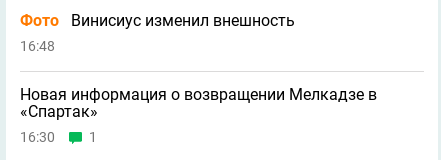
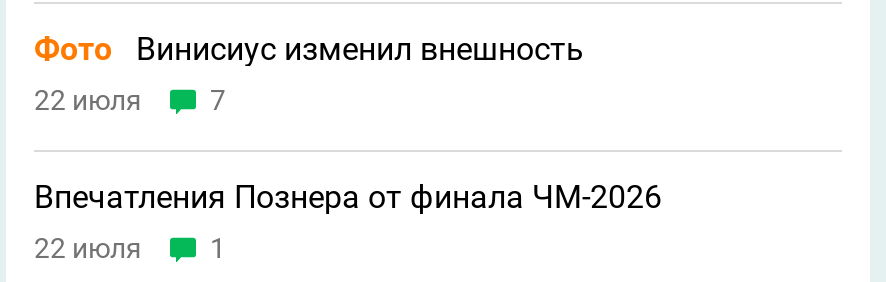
[20,38,55,54] 16:48 -> [34,84,226,116] 22 июля | 7
[20,85,377,145] Новая информация о возвращении Мелкадзе в | «Спартак» | 16:30 -> [34,178,662,264] Впечатления Познера от финала ЧМ-2026 | 22 июля

